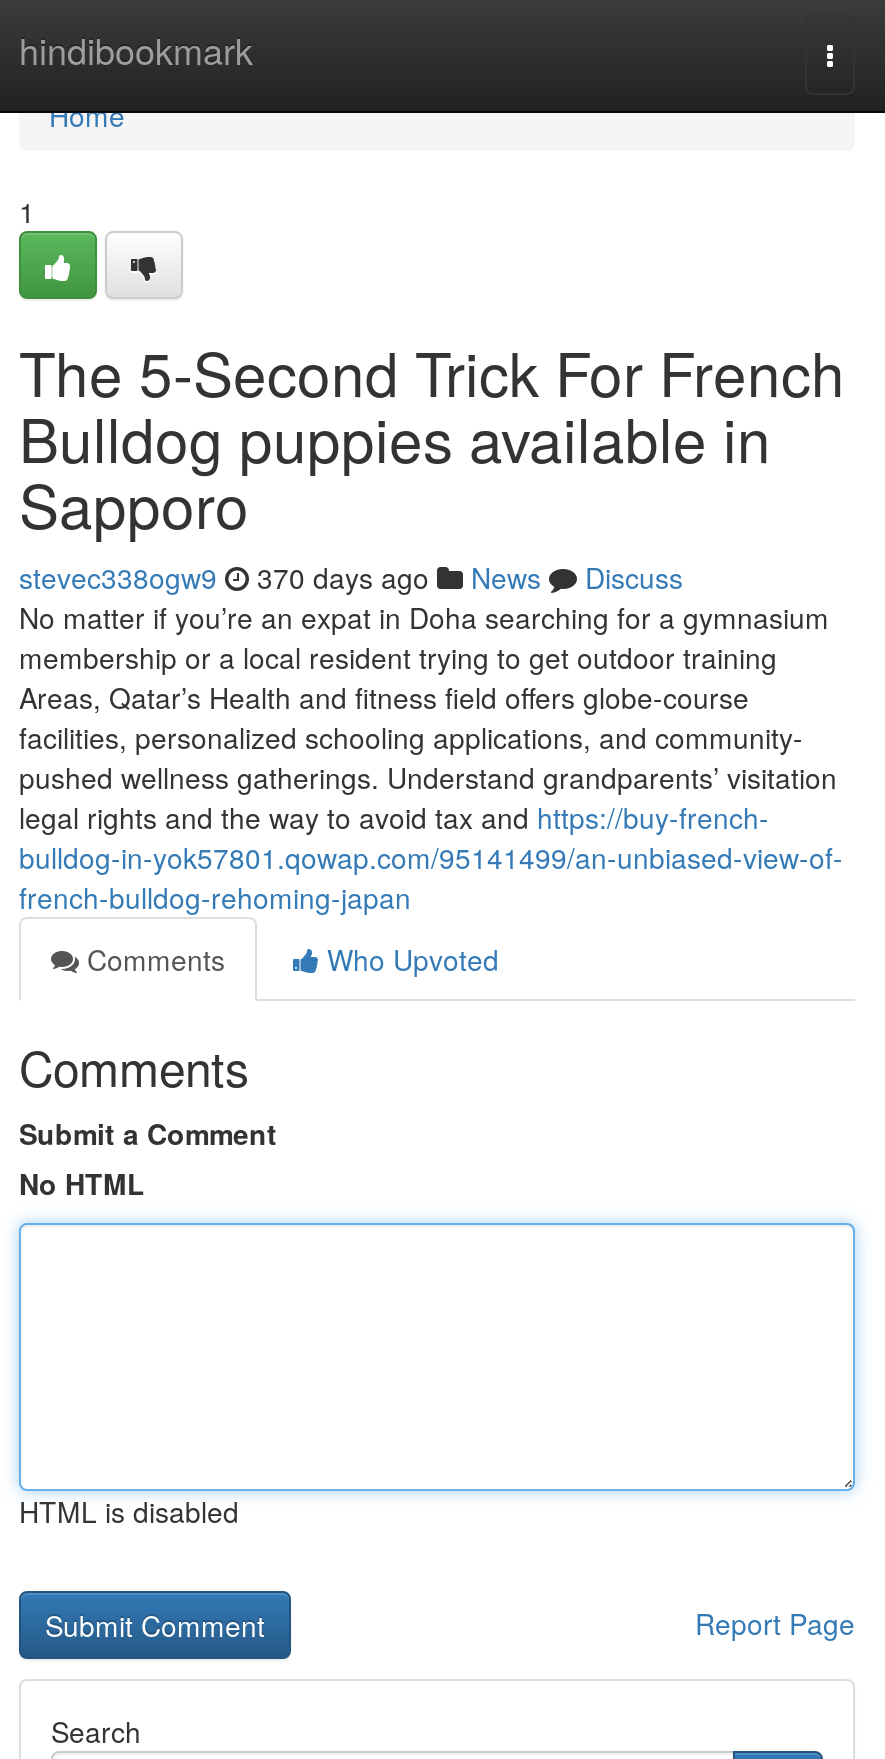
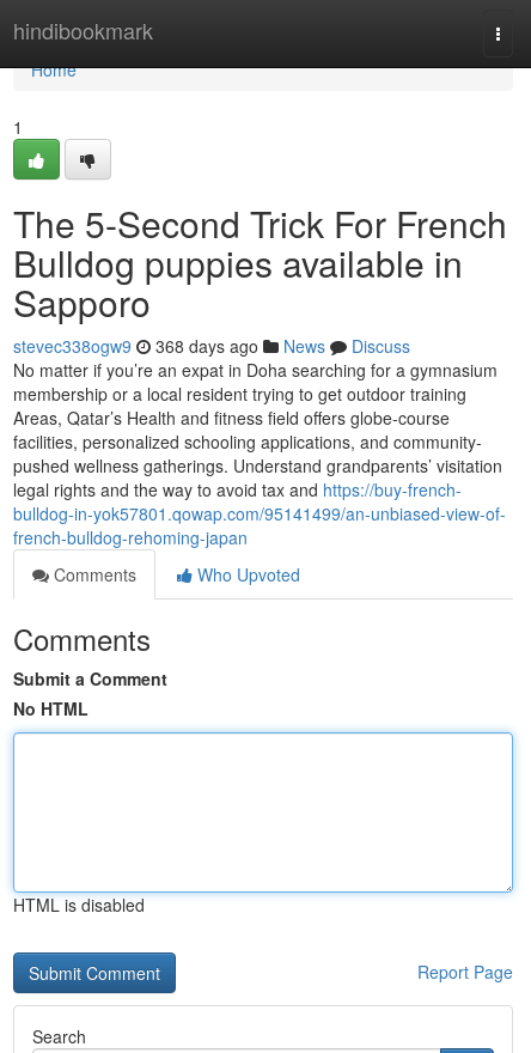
[19,557,683,597] stevec338ogw9 370 days ago News Discuss -> [13,334,410,358] stevec338ogw9 368 days ago News Discuss

